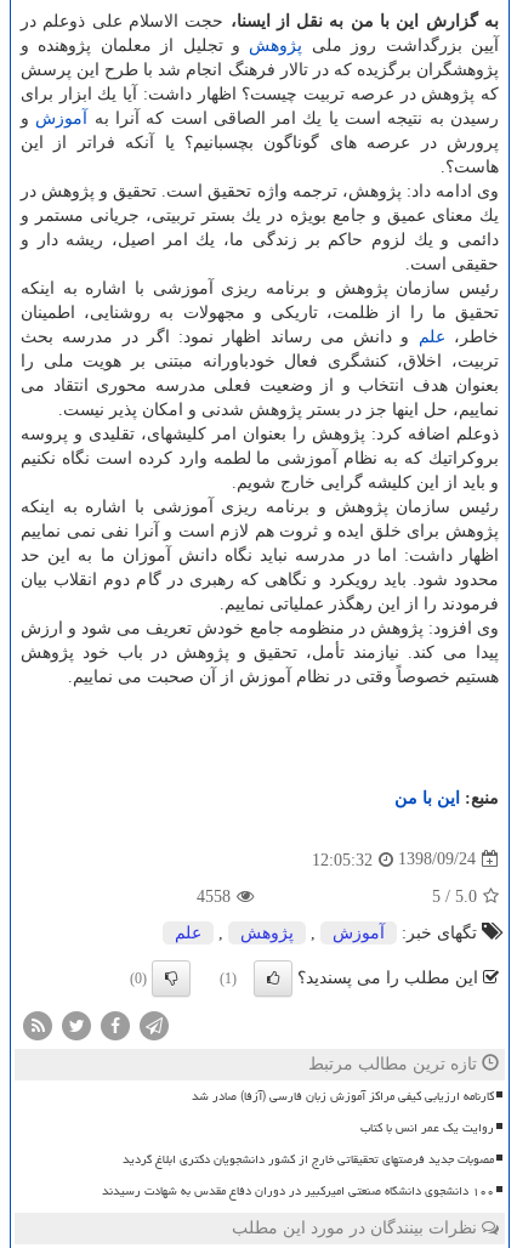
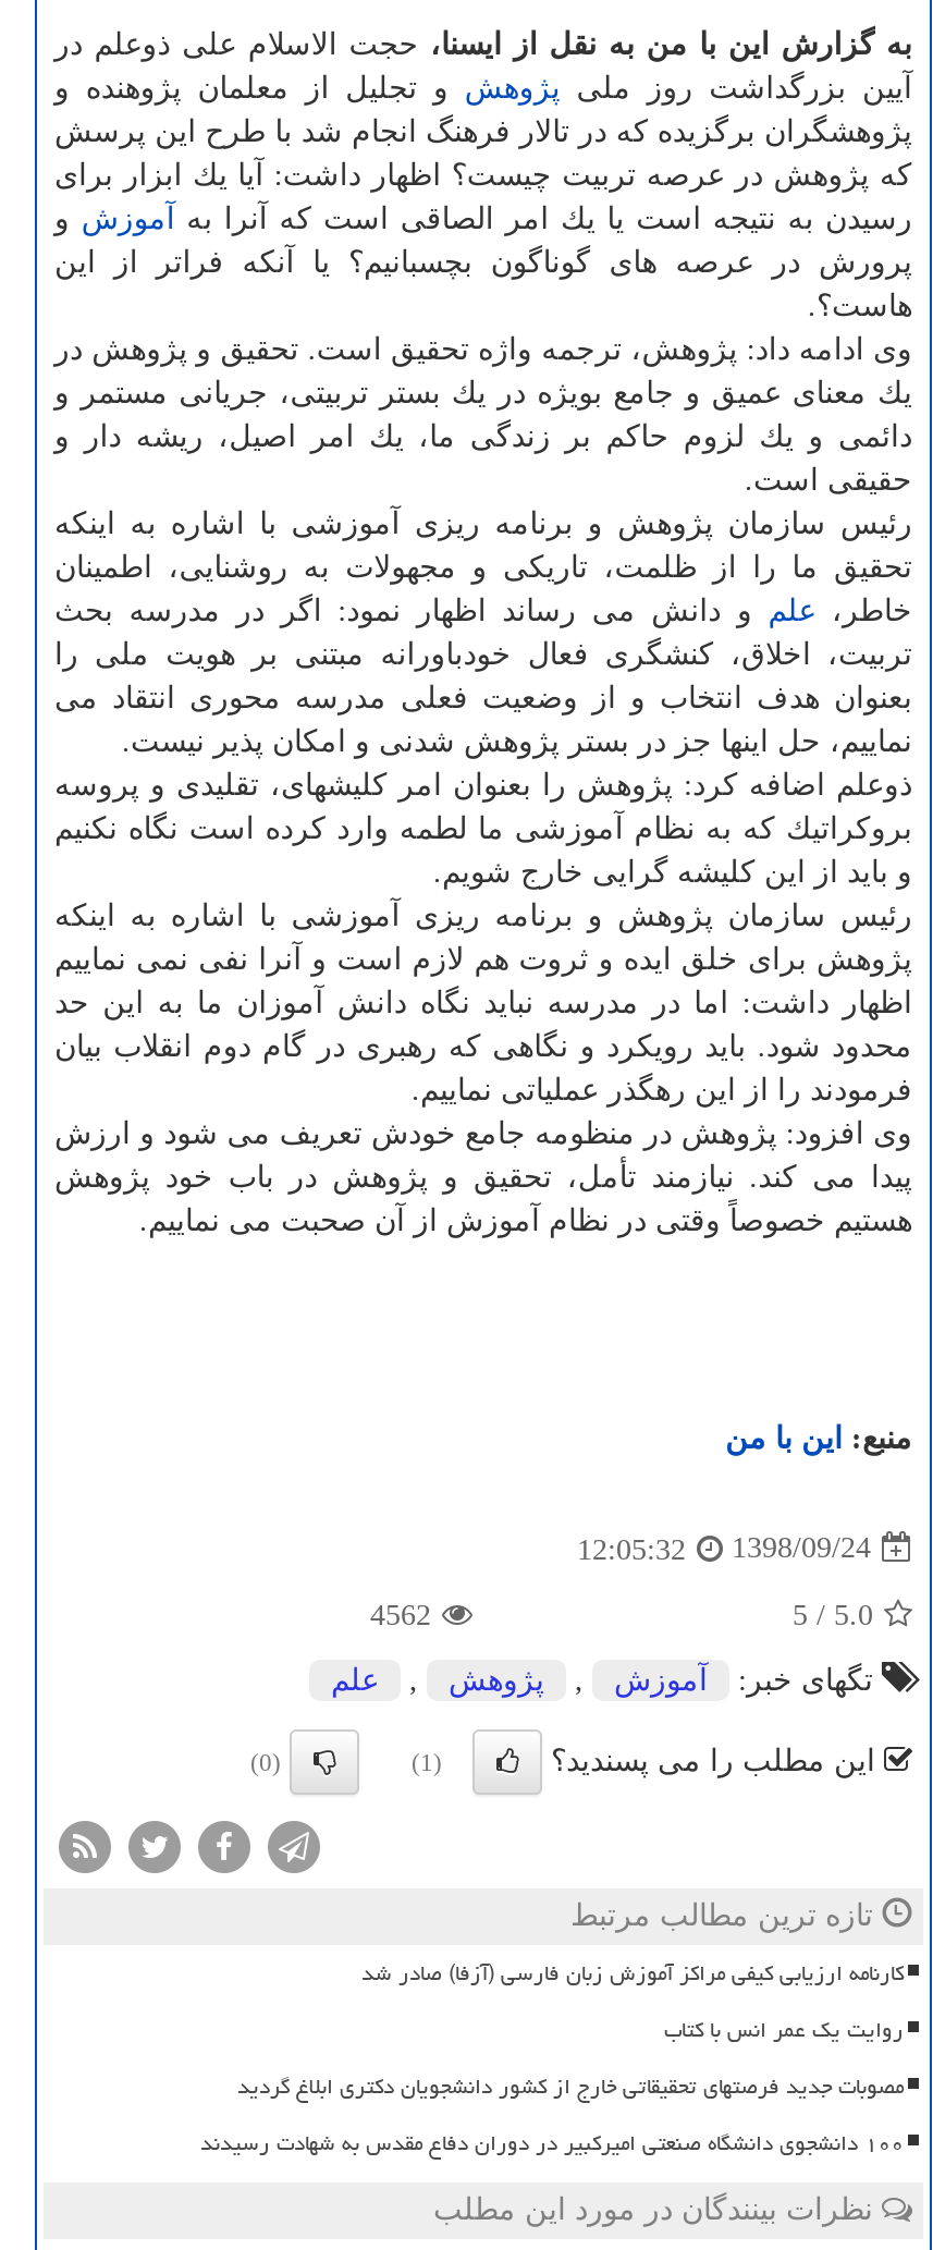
[197,888,231,906] 4558 -> [370,1599,431,1632] 4562

